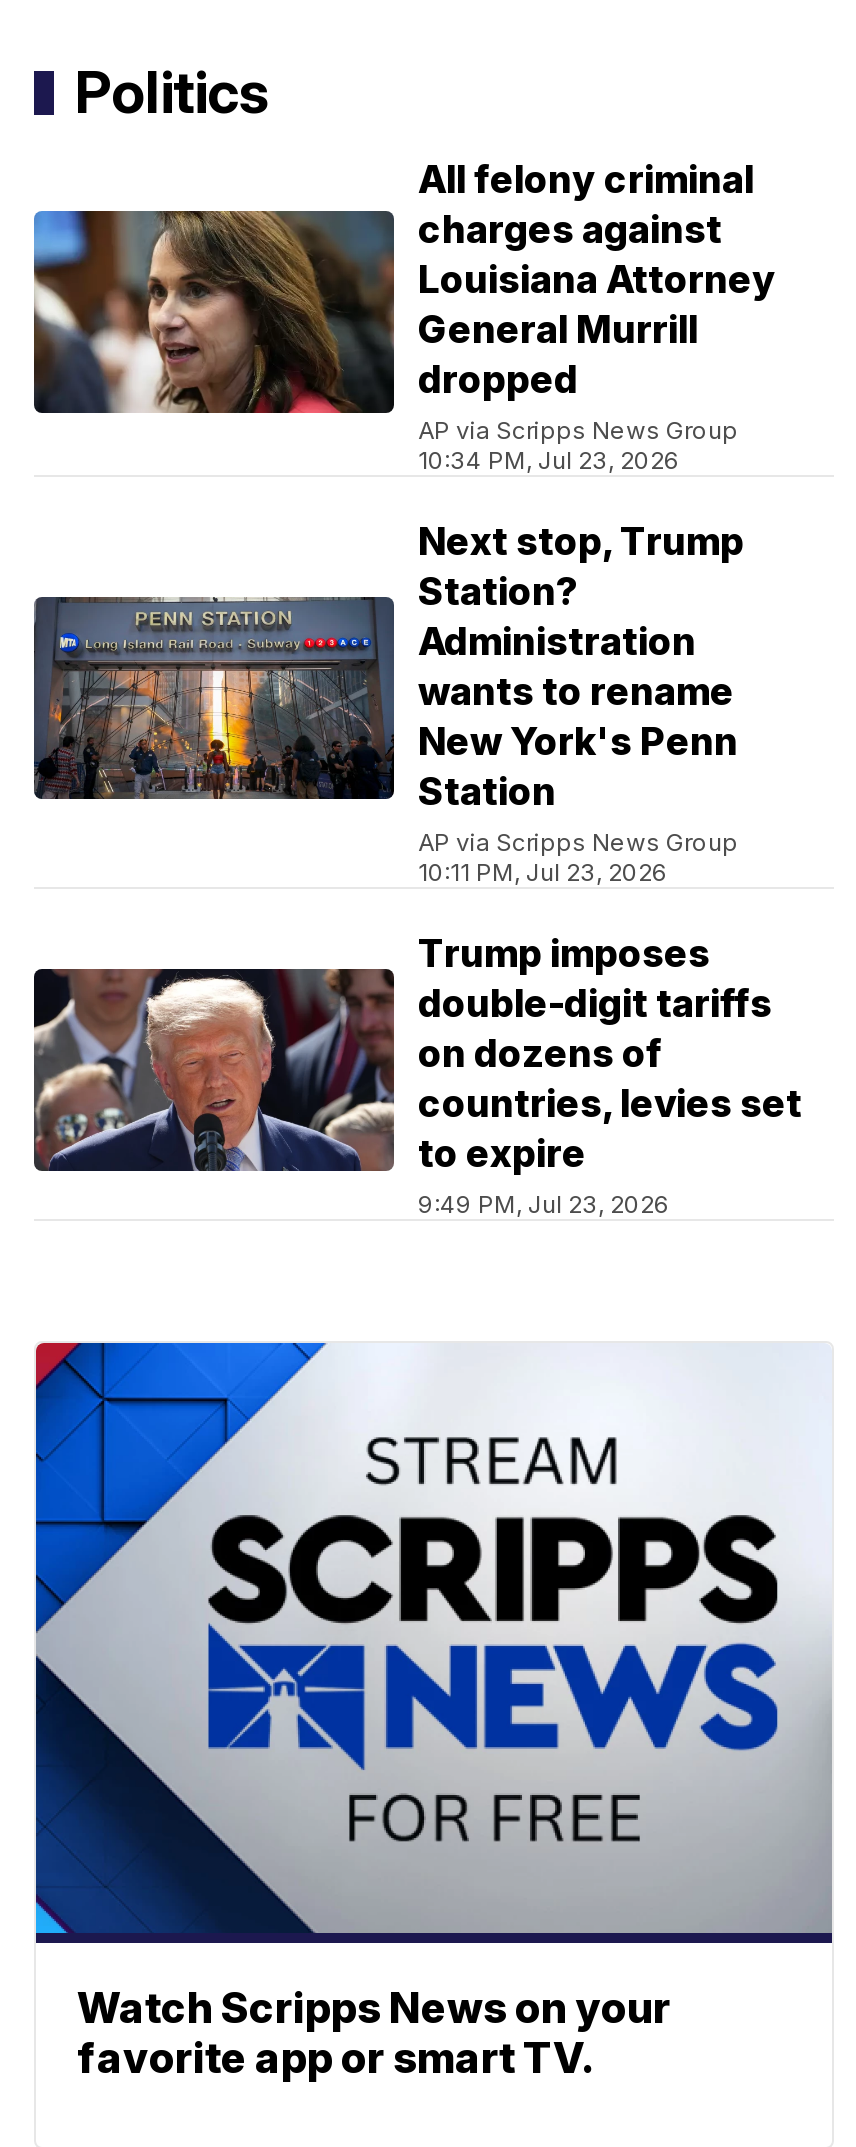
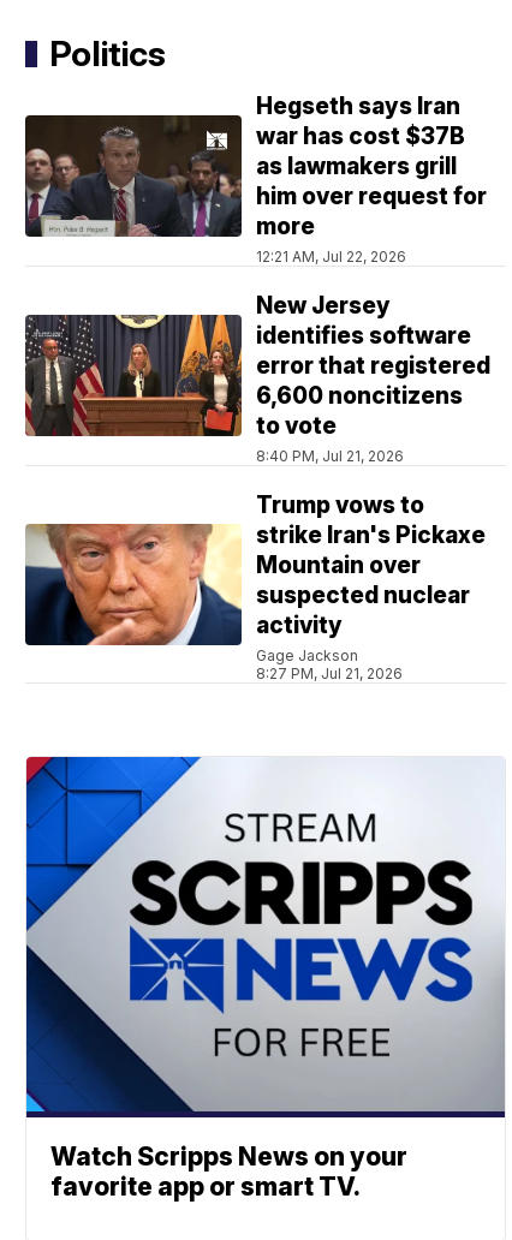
[32,158,776,476] [image] | All felony criminal | charges against | Louisiana Attorney | General Murrill | dropped | AP via Scripps News Group | 10:34 PM, Jul 23, 2026 -> [24,93,487,266] [image] | Hegseth says Iran | war has cost $37B | as lawmakers grill | him over request for | more | 12:21 AM, Jul 22, 2026
[32,520,744,888] [image] | Next stop, Trump | Station? | Administration | wants to rename | New York's Penn | Station | AP via Scripps News Group | 10:11 PM, Jul 23, 2026 -> [24,293,490,466] [image] | New Jersey | identifies software | error that registered | 6,600 noncitizens | to vote | 8:40 PM, Jul 21, 2026
[32,932,802,1220] [image] | Trump imposes | double-digit tariffs | on dozens of | countries, levies set | to expire | 9:49 PM, Jul 23, 2026 -> [24,492,486,683] [image] | Trump vows to | strike Iran's Pickaxe | Mountain over | suspected nuclear | activity | Gage Jackson | 8:27 PM, Jul 21, 2026

